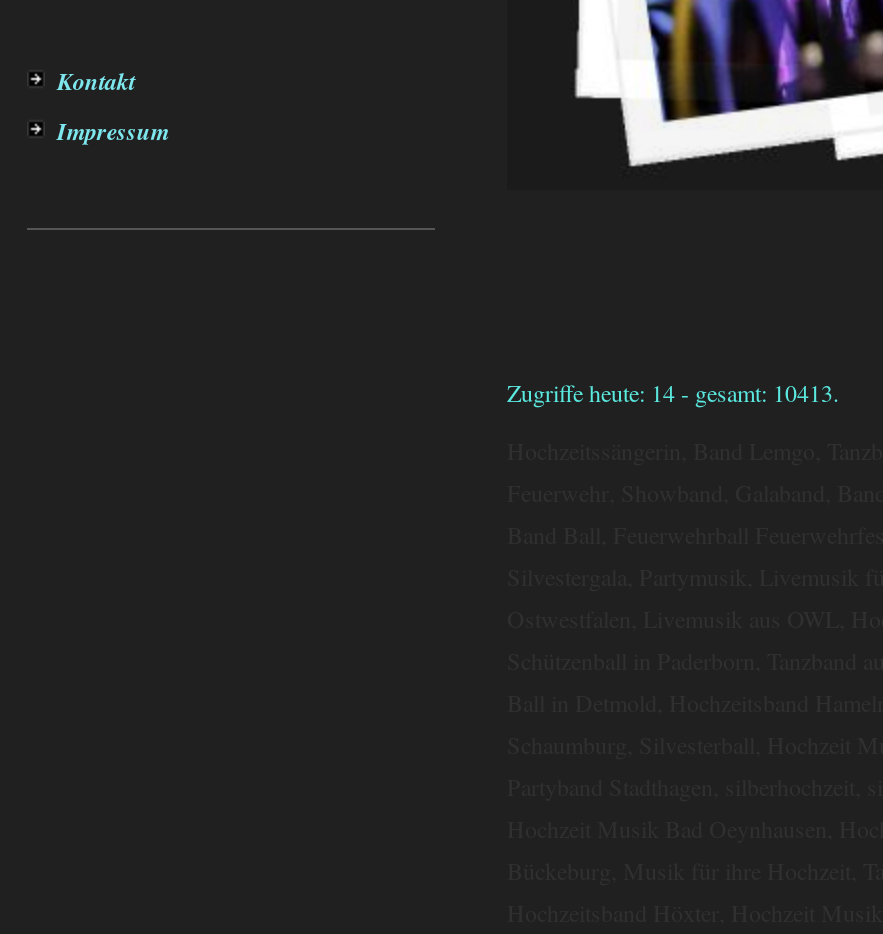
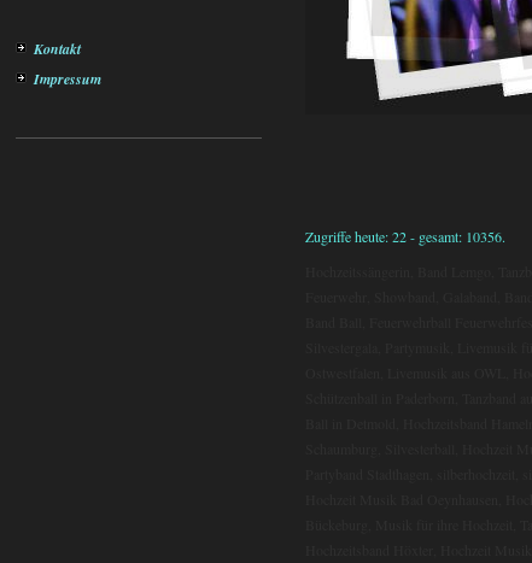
[507,376,839,408] Zugriffe heute: 14 - gesamt: 10413. -> [305,227,505,246] Zugriffe heute: 22 - gesamt: 10356.

